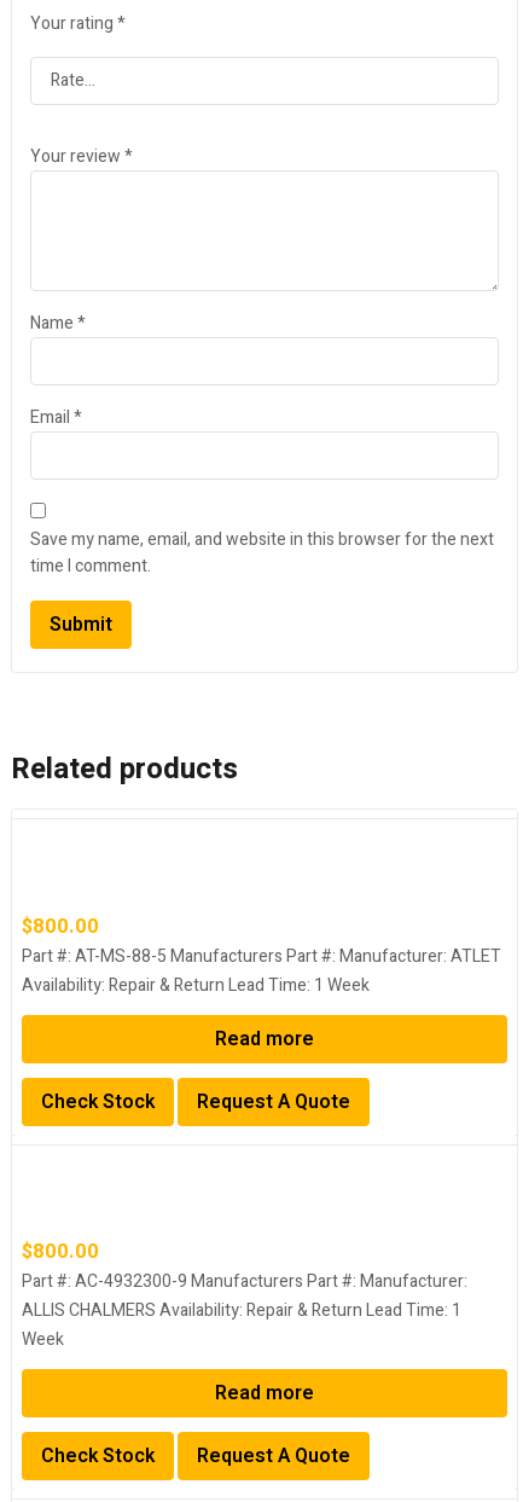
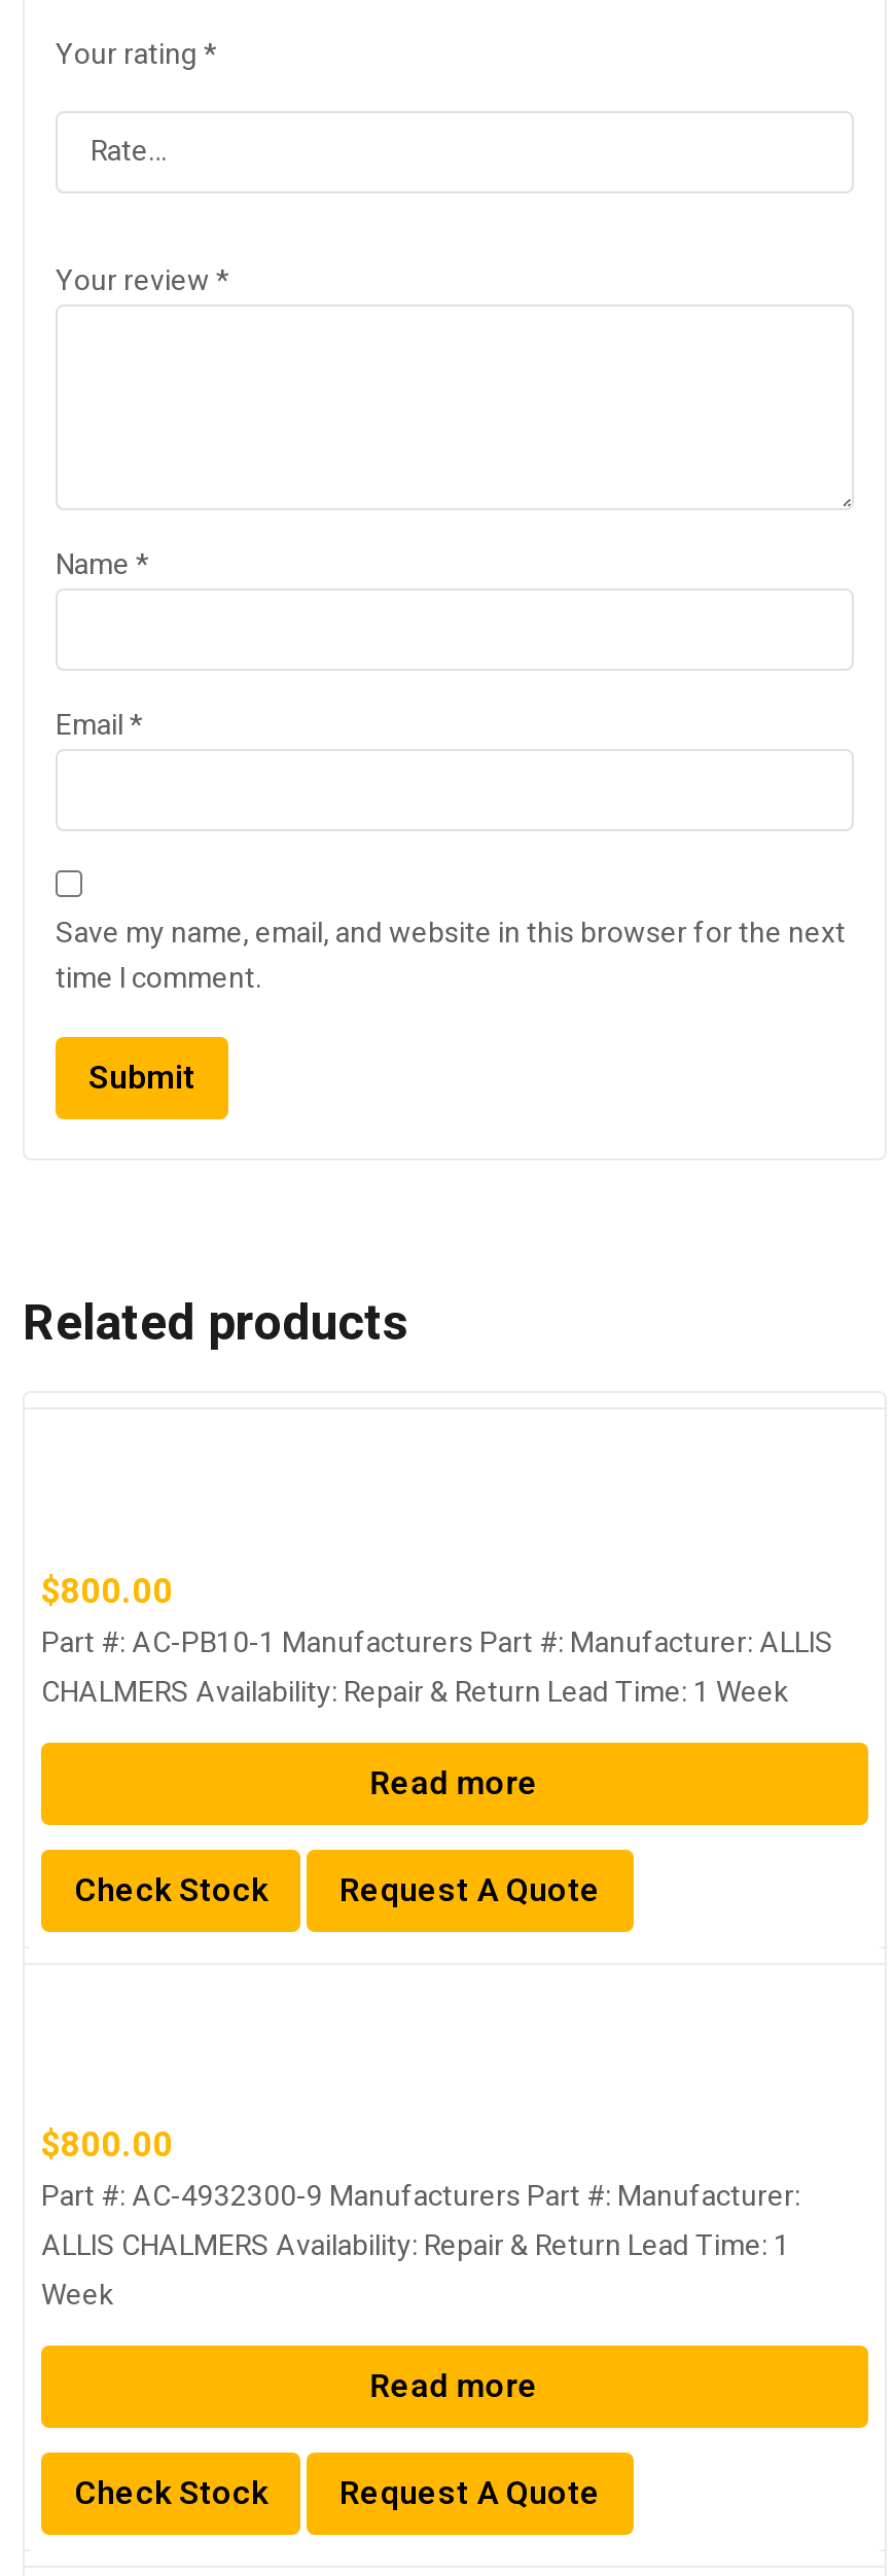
[22,943,501,998] Part #: AT-MS-88-5 Manufacturers Part #: Manufacturer: ATLET | Availability: Repair & Return Lead Time: 1 Week -> [41,1620,833,1713] Part #: AC-PB10-1 Manufacturers Part #: Manufacturer: ALLIS | CHALMERS Availability: Repair & Return Lead Time: 1 Week

